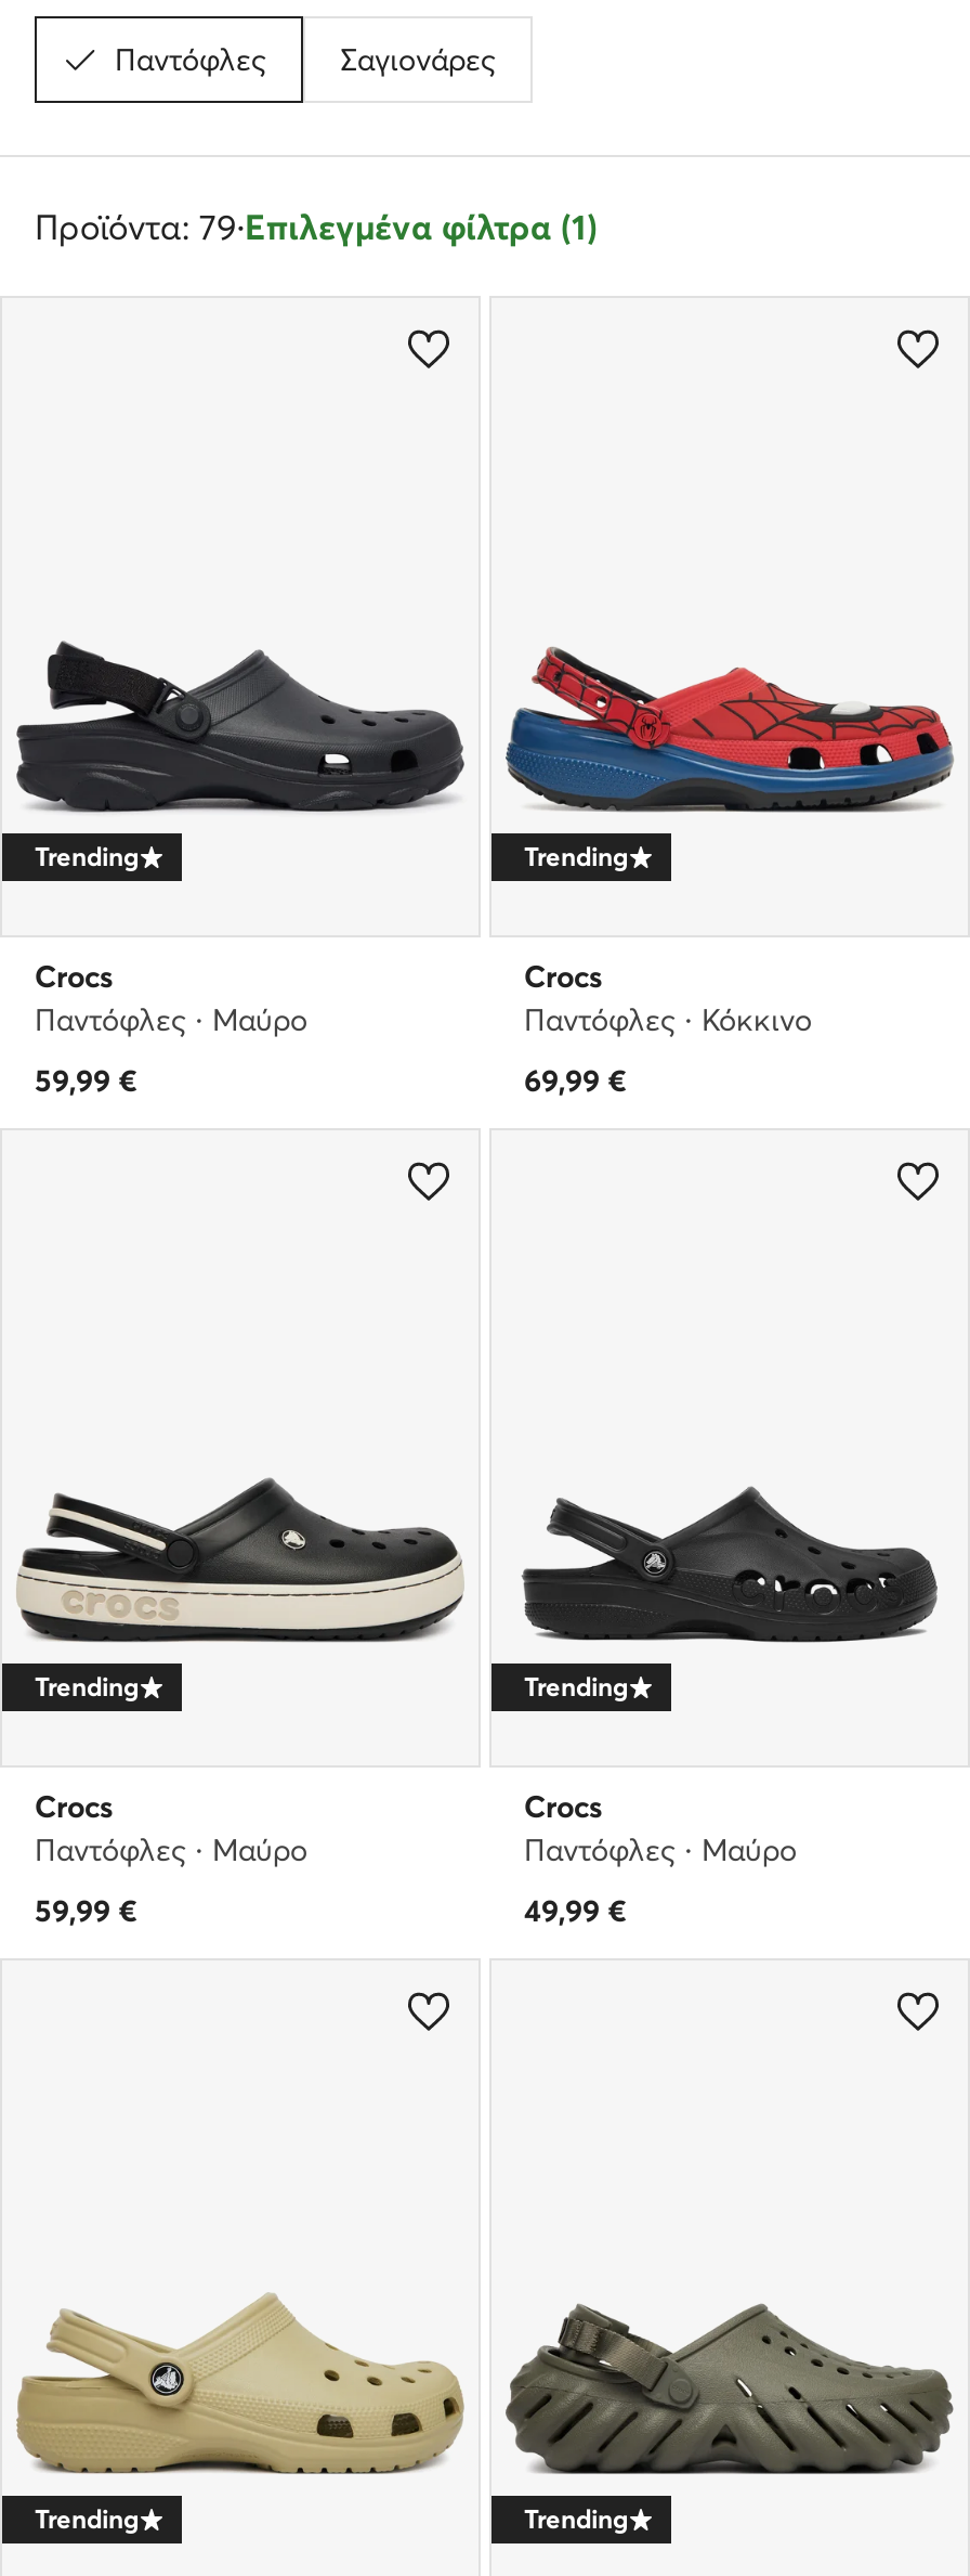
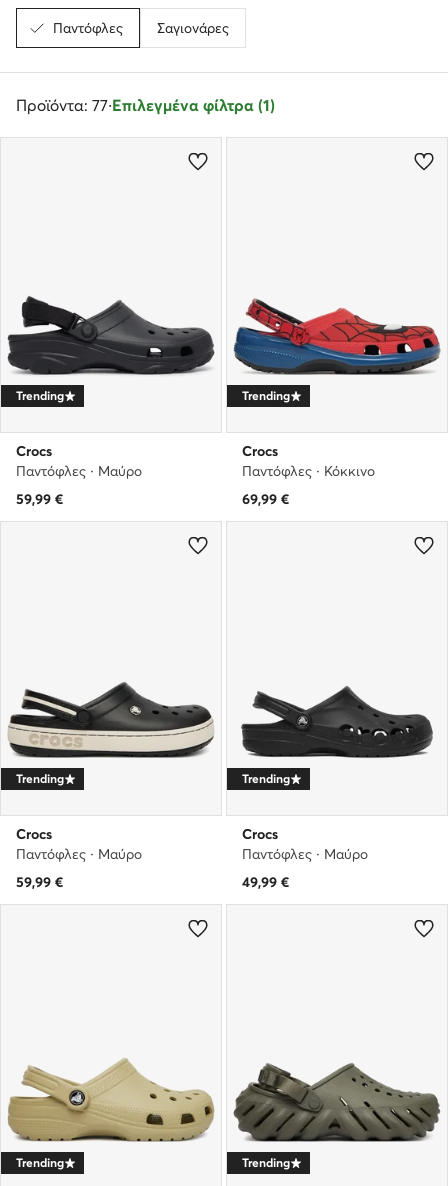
[35,205,598,248] Προϊόντα: 79·Επιλεγμένα φίλτρα (1) -> [16,95,275,115] Προϊόντα: 77·Επιλεγμένα φίλτρα (1)

